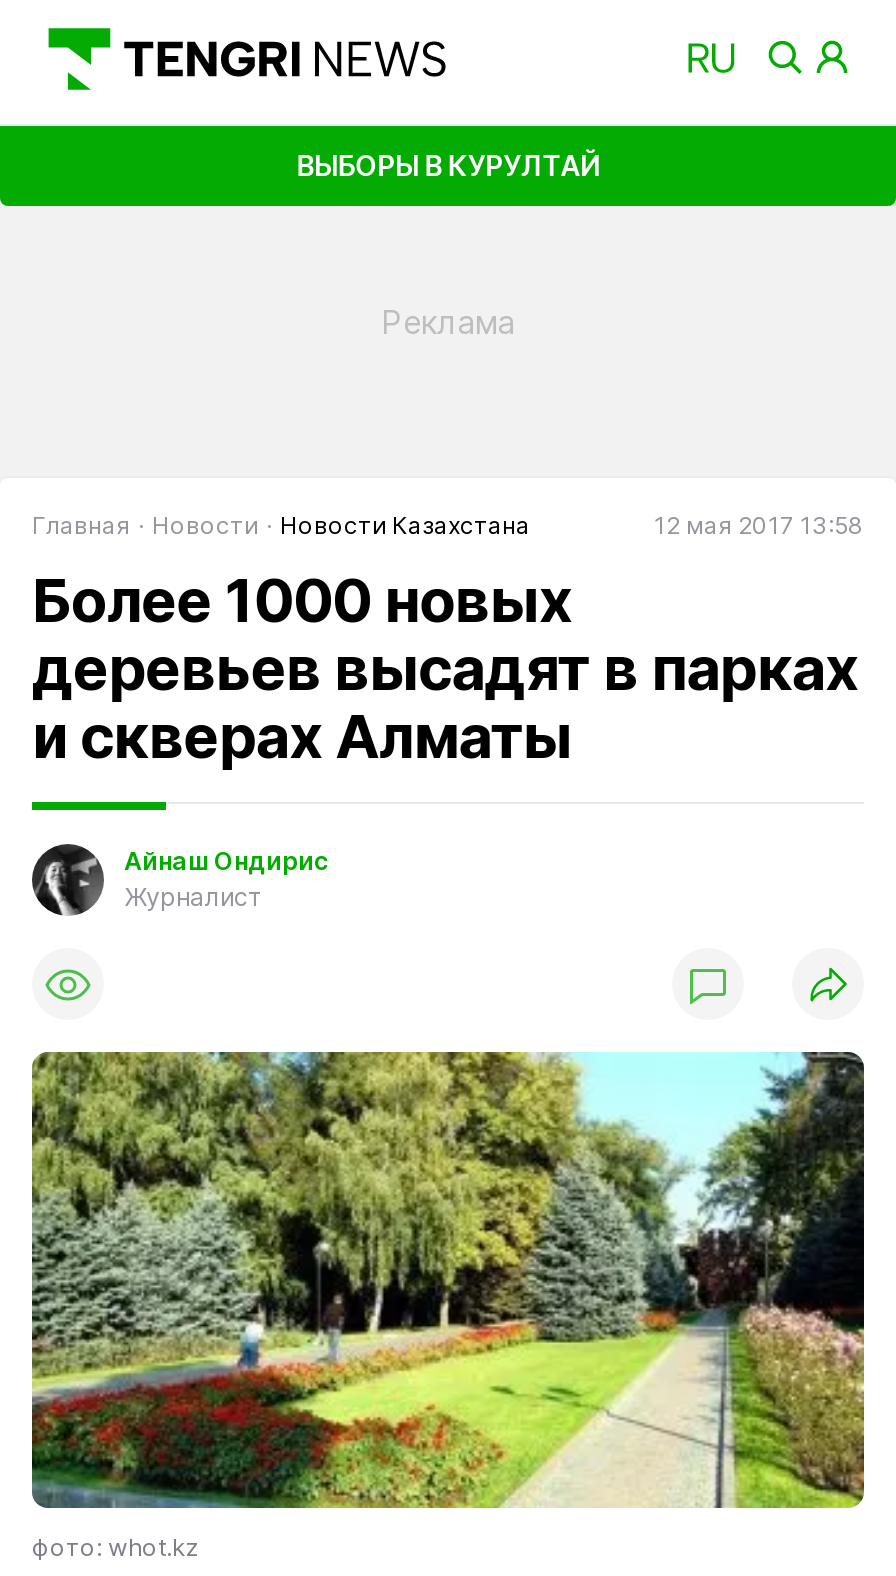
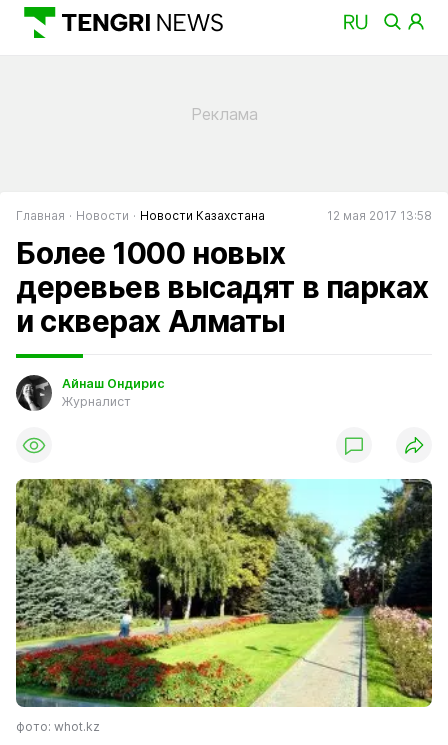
[296,147,600,181] ВЫБОРЫ В КУРУЛТАЙ -> none

